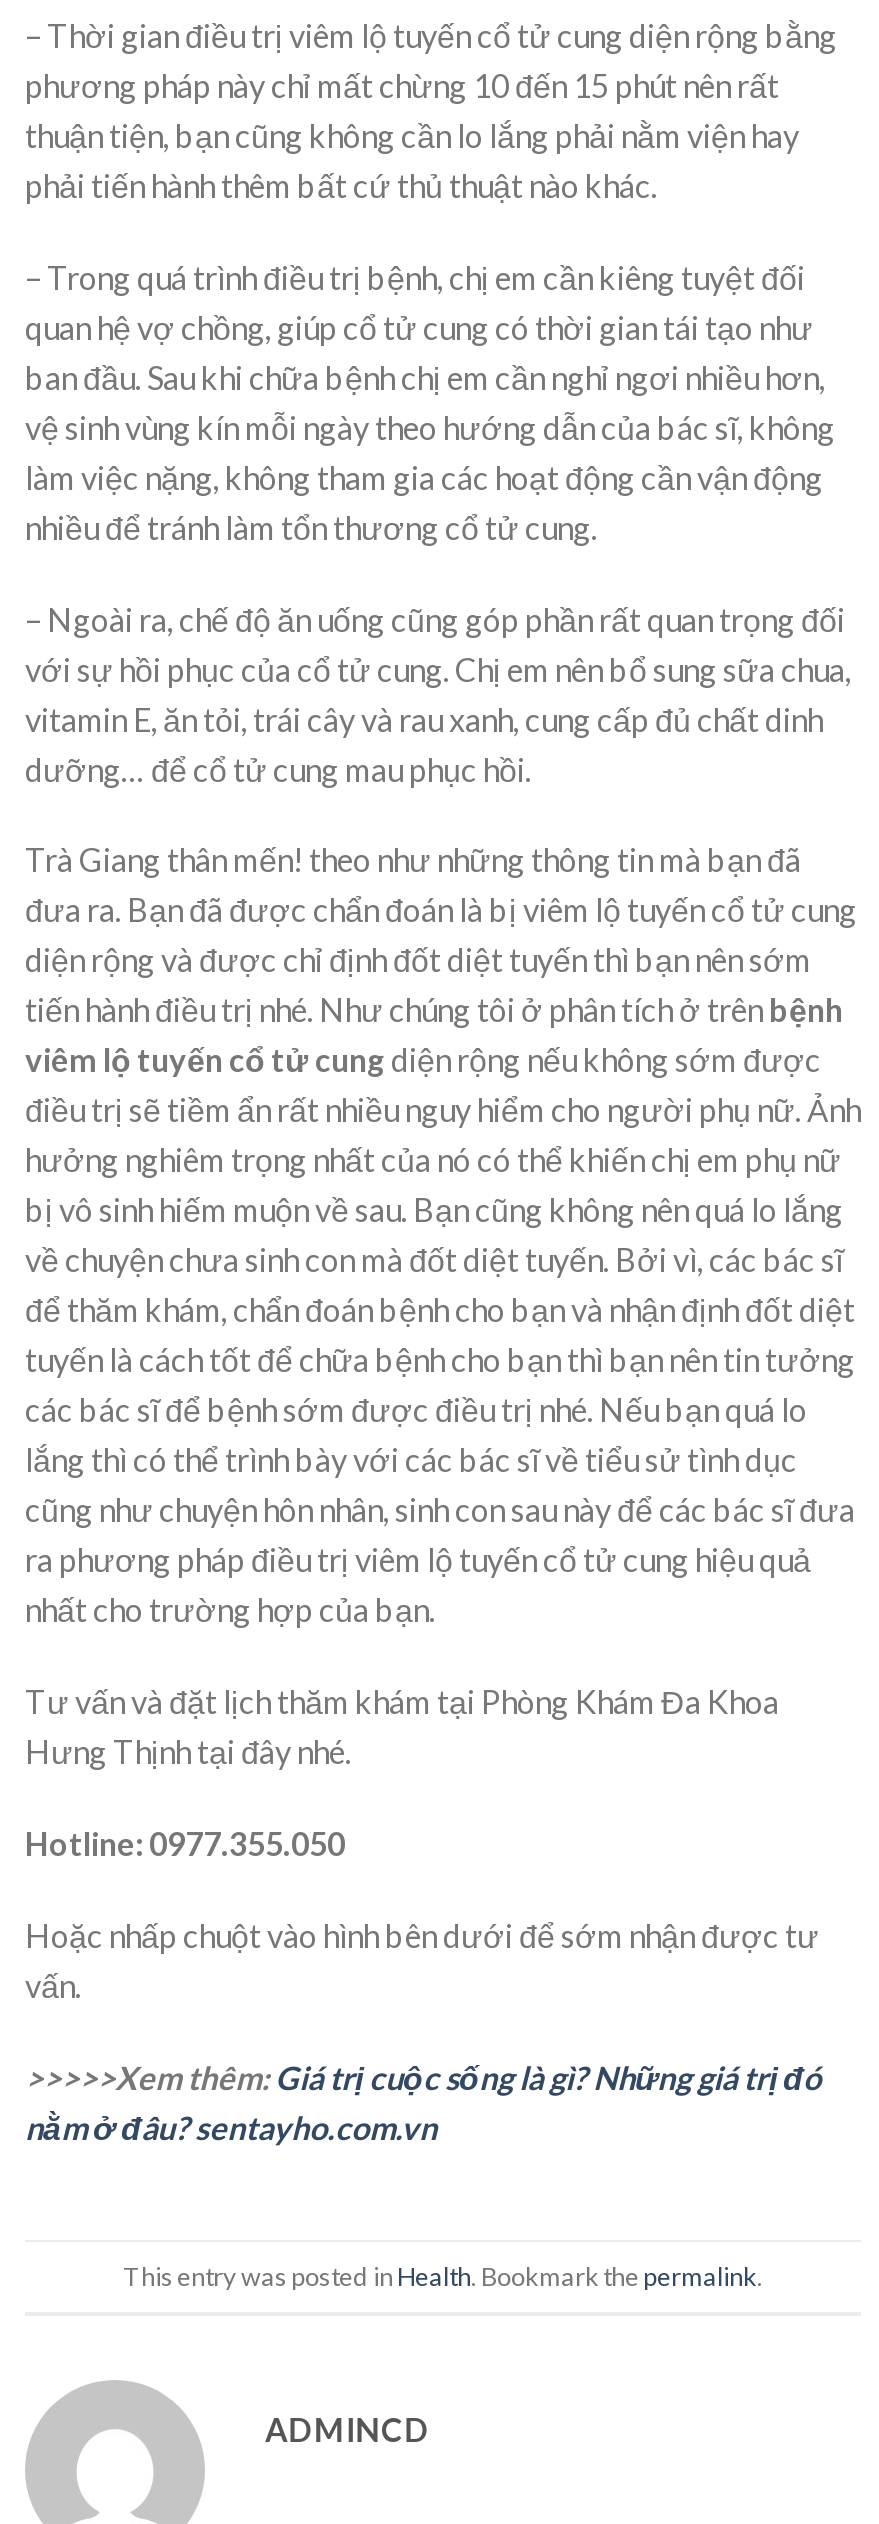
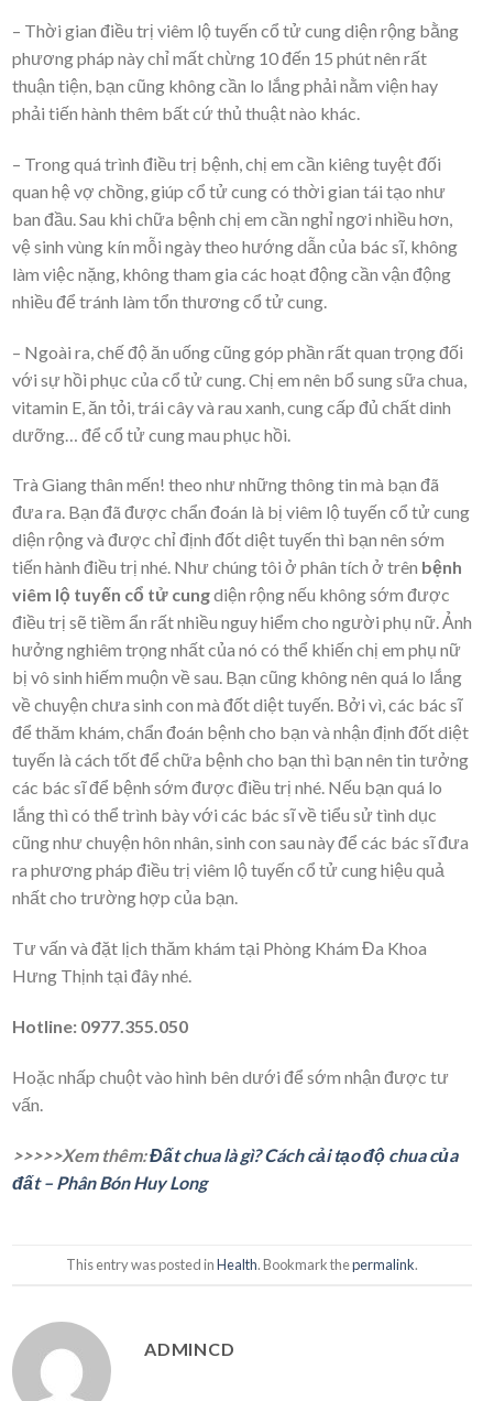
[25,2057,821,2145] >>>>>Xem thêm: Giá trị cuộc sống là gì? Những giá trị đó | nằm ở đâu? sentayho.com.vn -> [12,1144,458,1193] >>>>>Xem thêm: Đất chua là gì? Cách cải tạo độ chua của | đất – Phân Bón Huy Long

